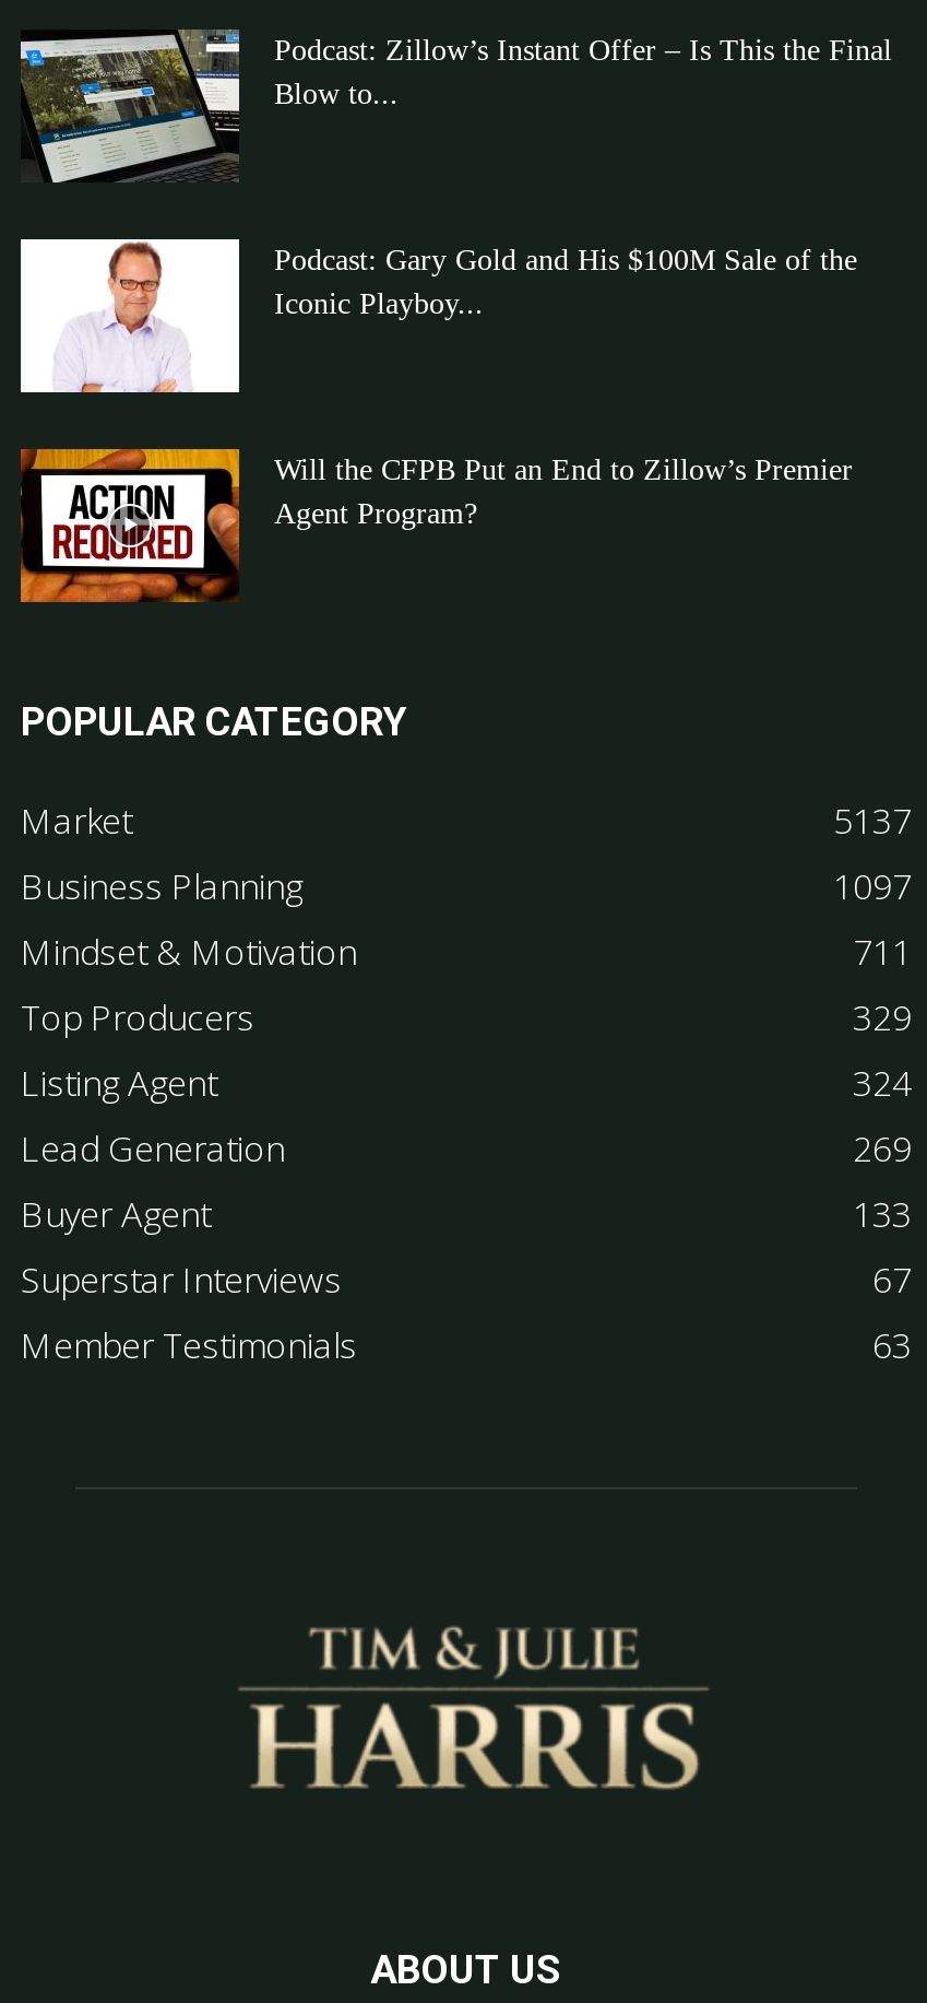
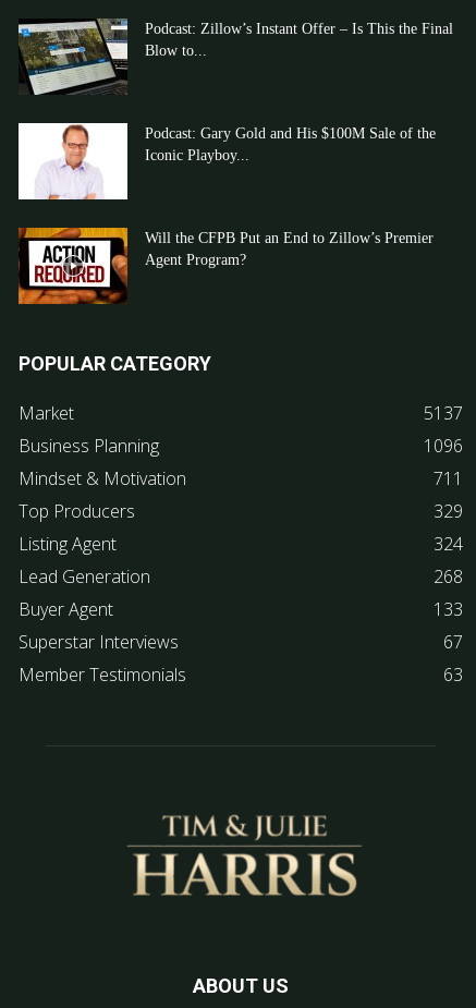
[833,862,912,910] 1097 -> [424,434,463,458] 1096
[853,1124,912,1172] 269 -> [434,565,463,589] 268

